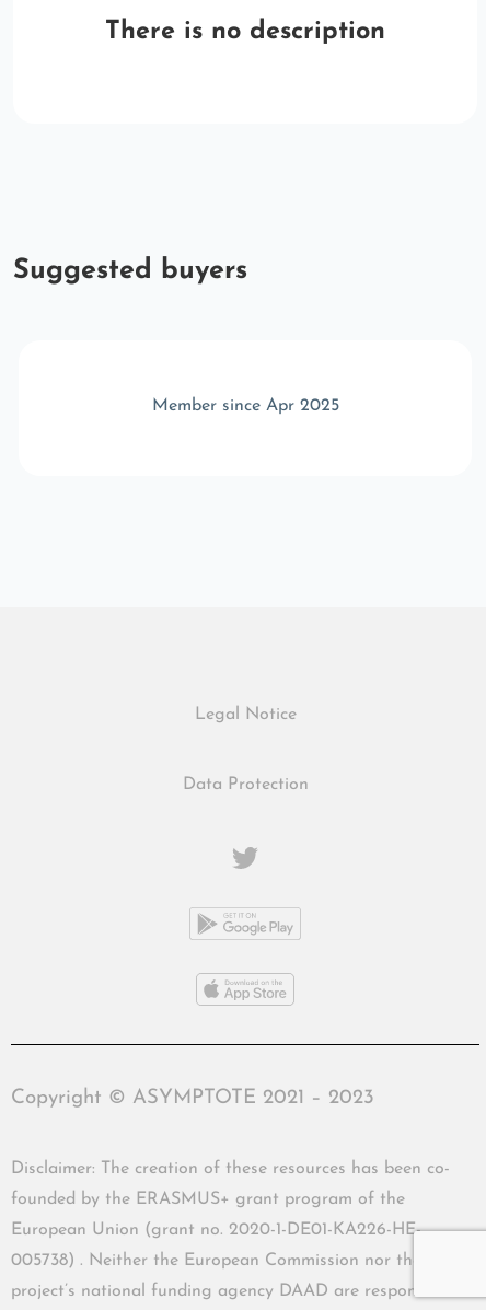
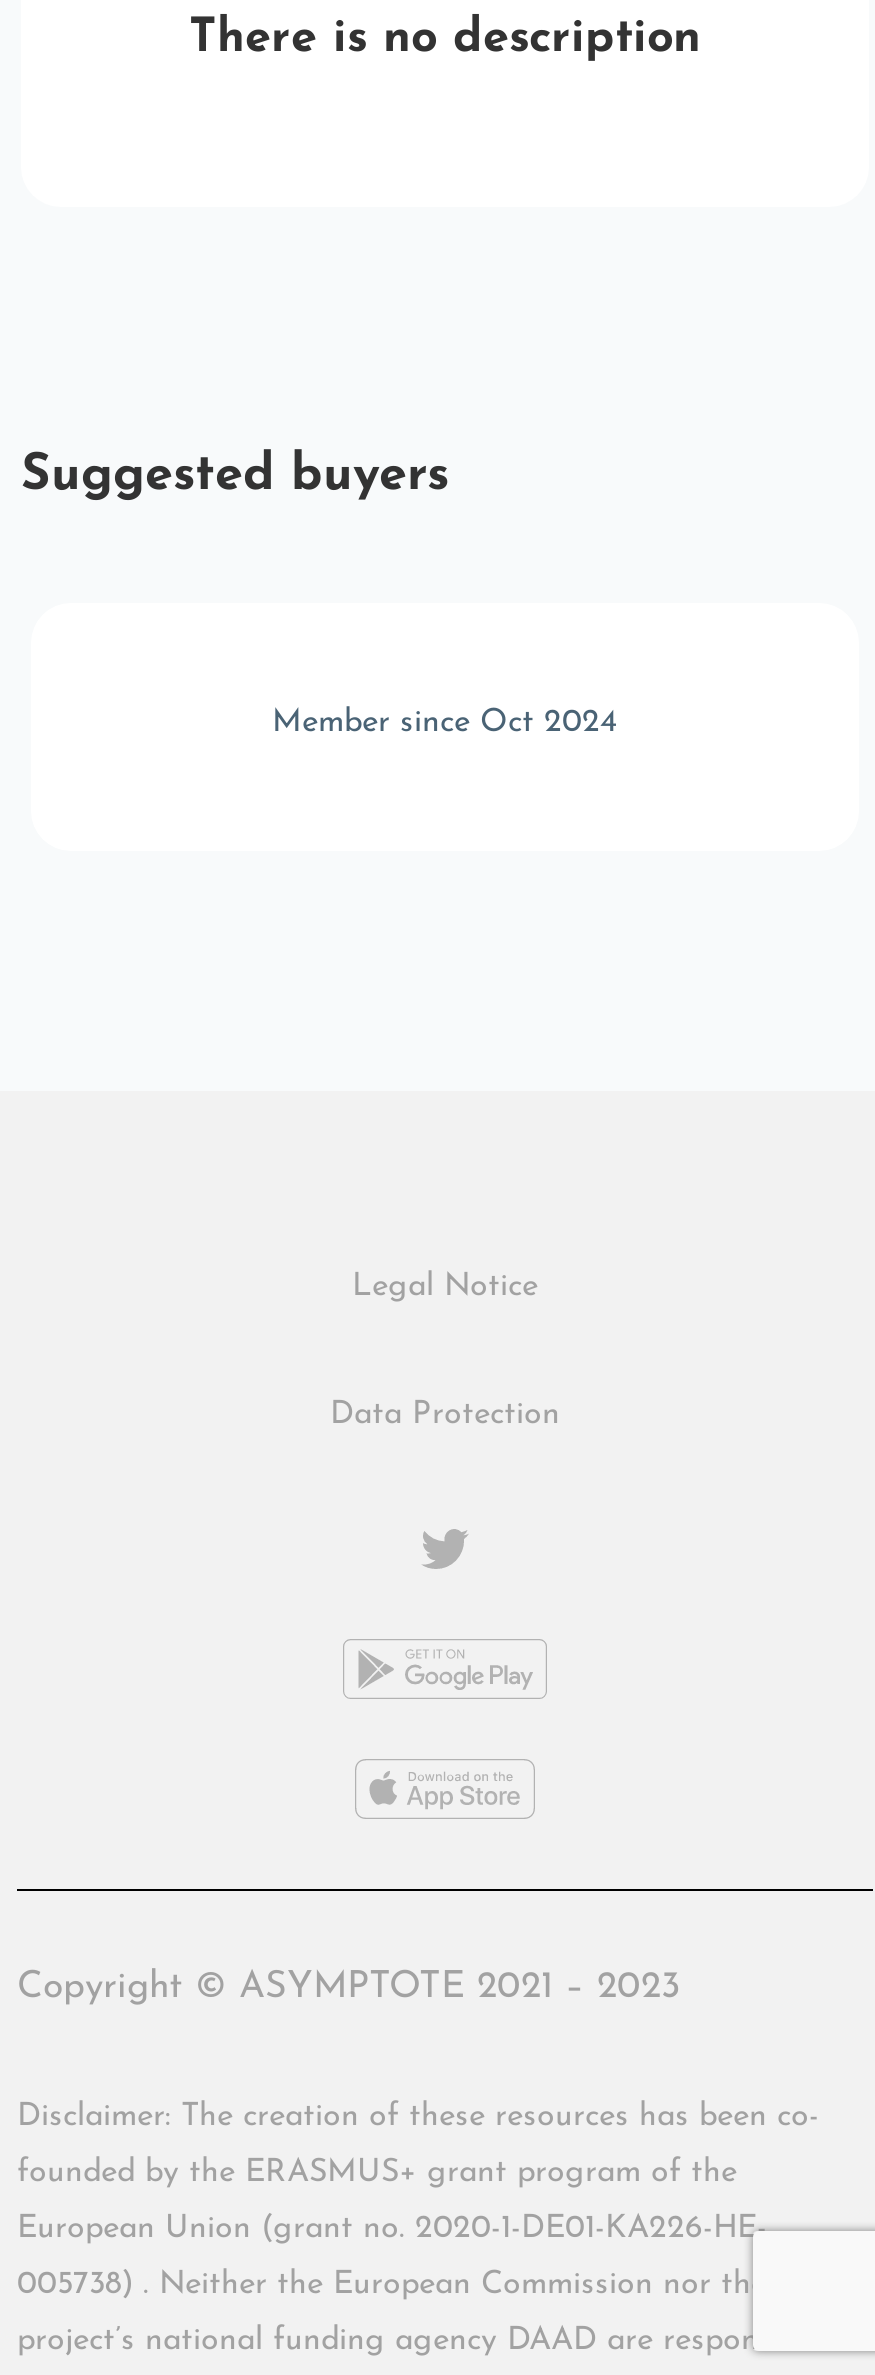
[152,397,339,415] Member since Apr 2025 -> [272,707,618,739] Member since Oct 2024

